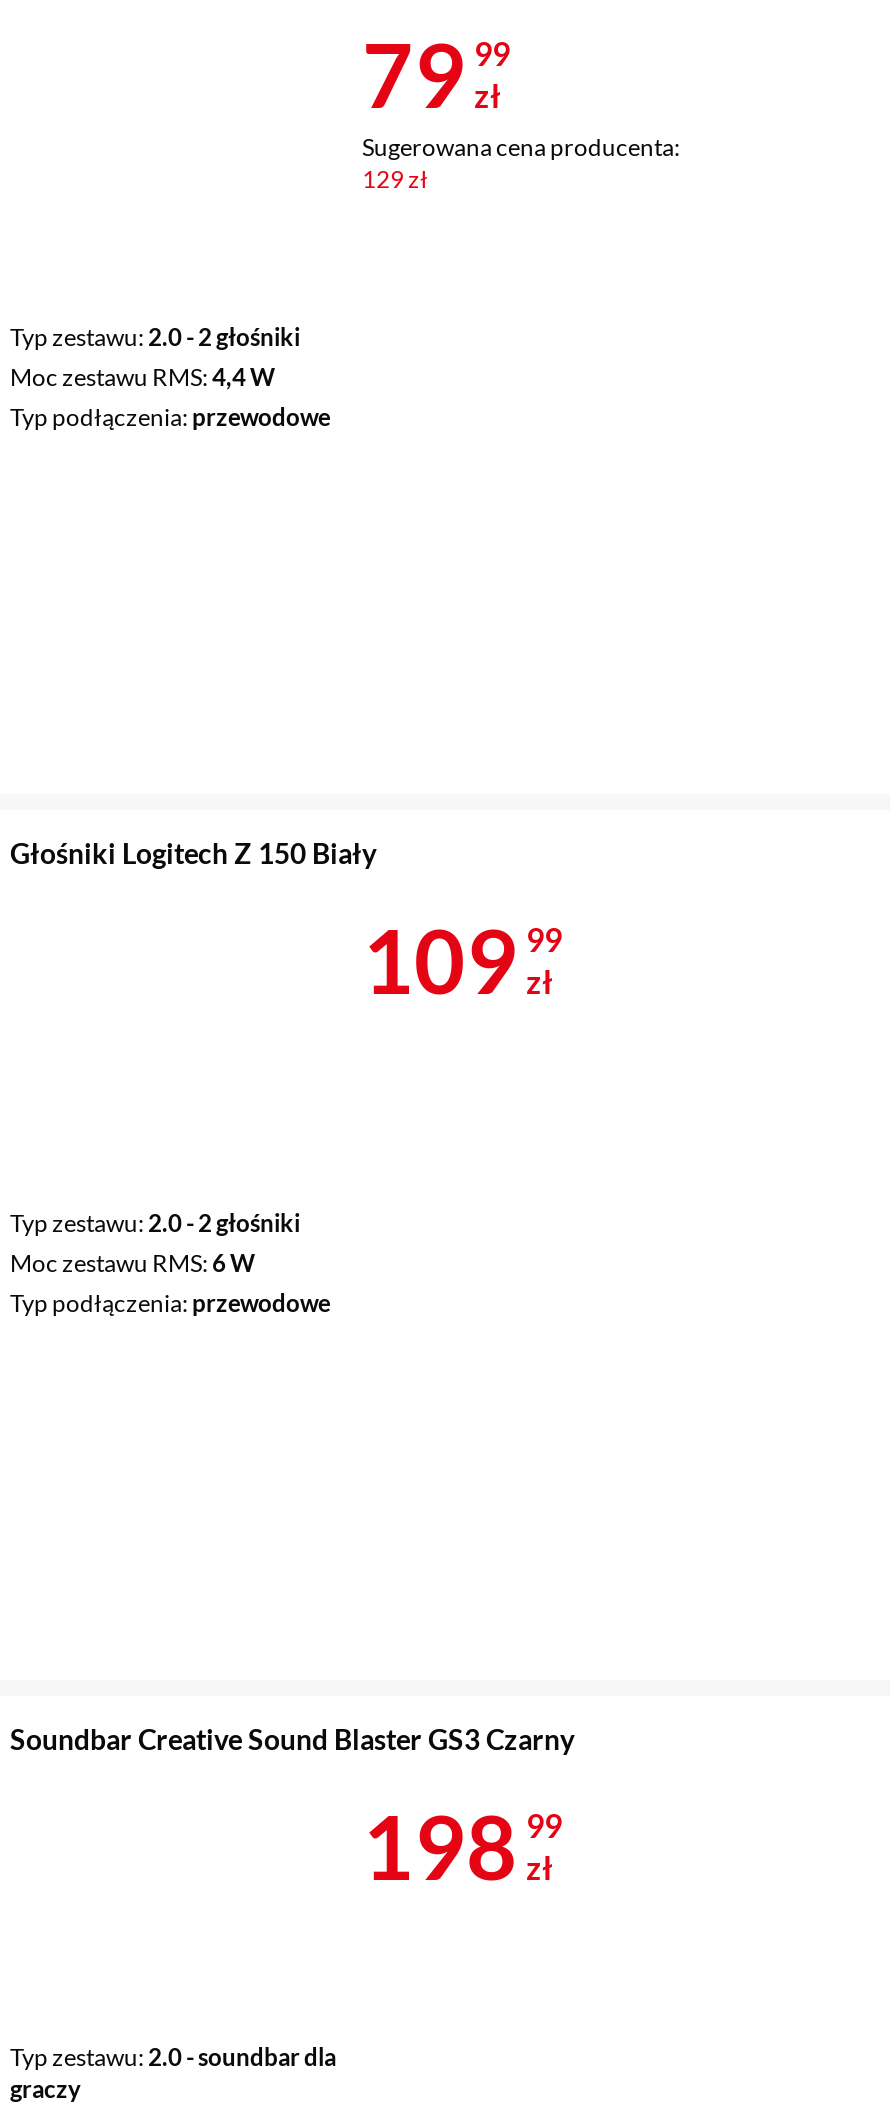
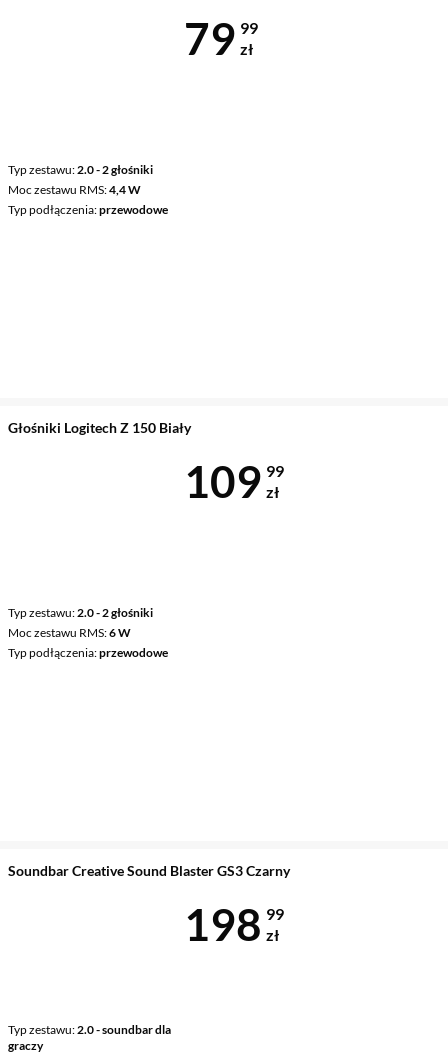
[362,131,680,193] Sugerowana cena producenta: | 129 zł -> none

